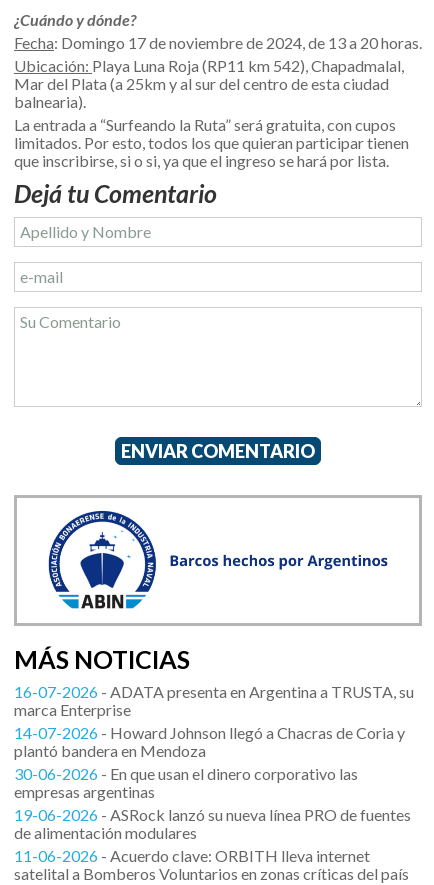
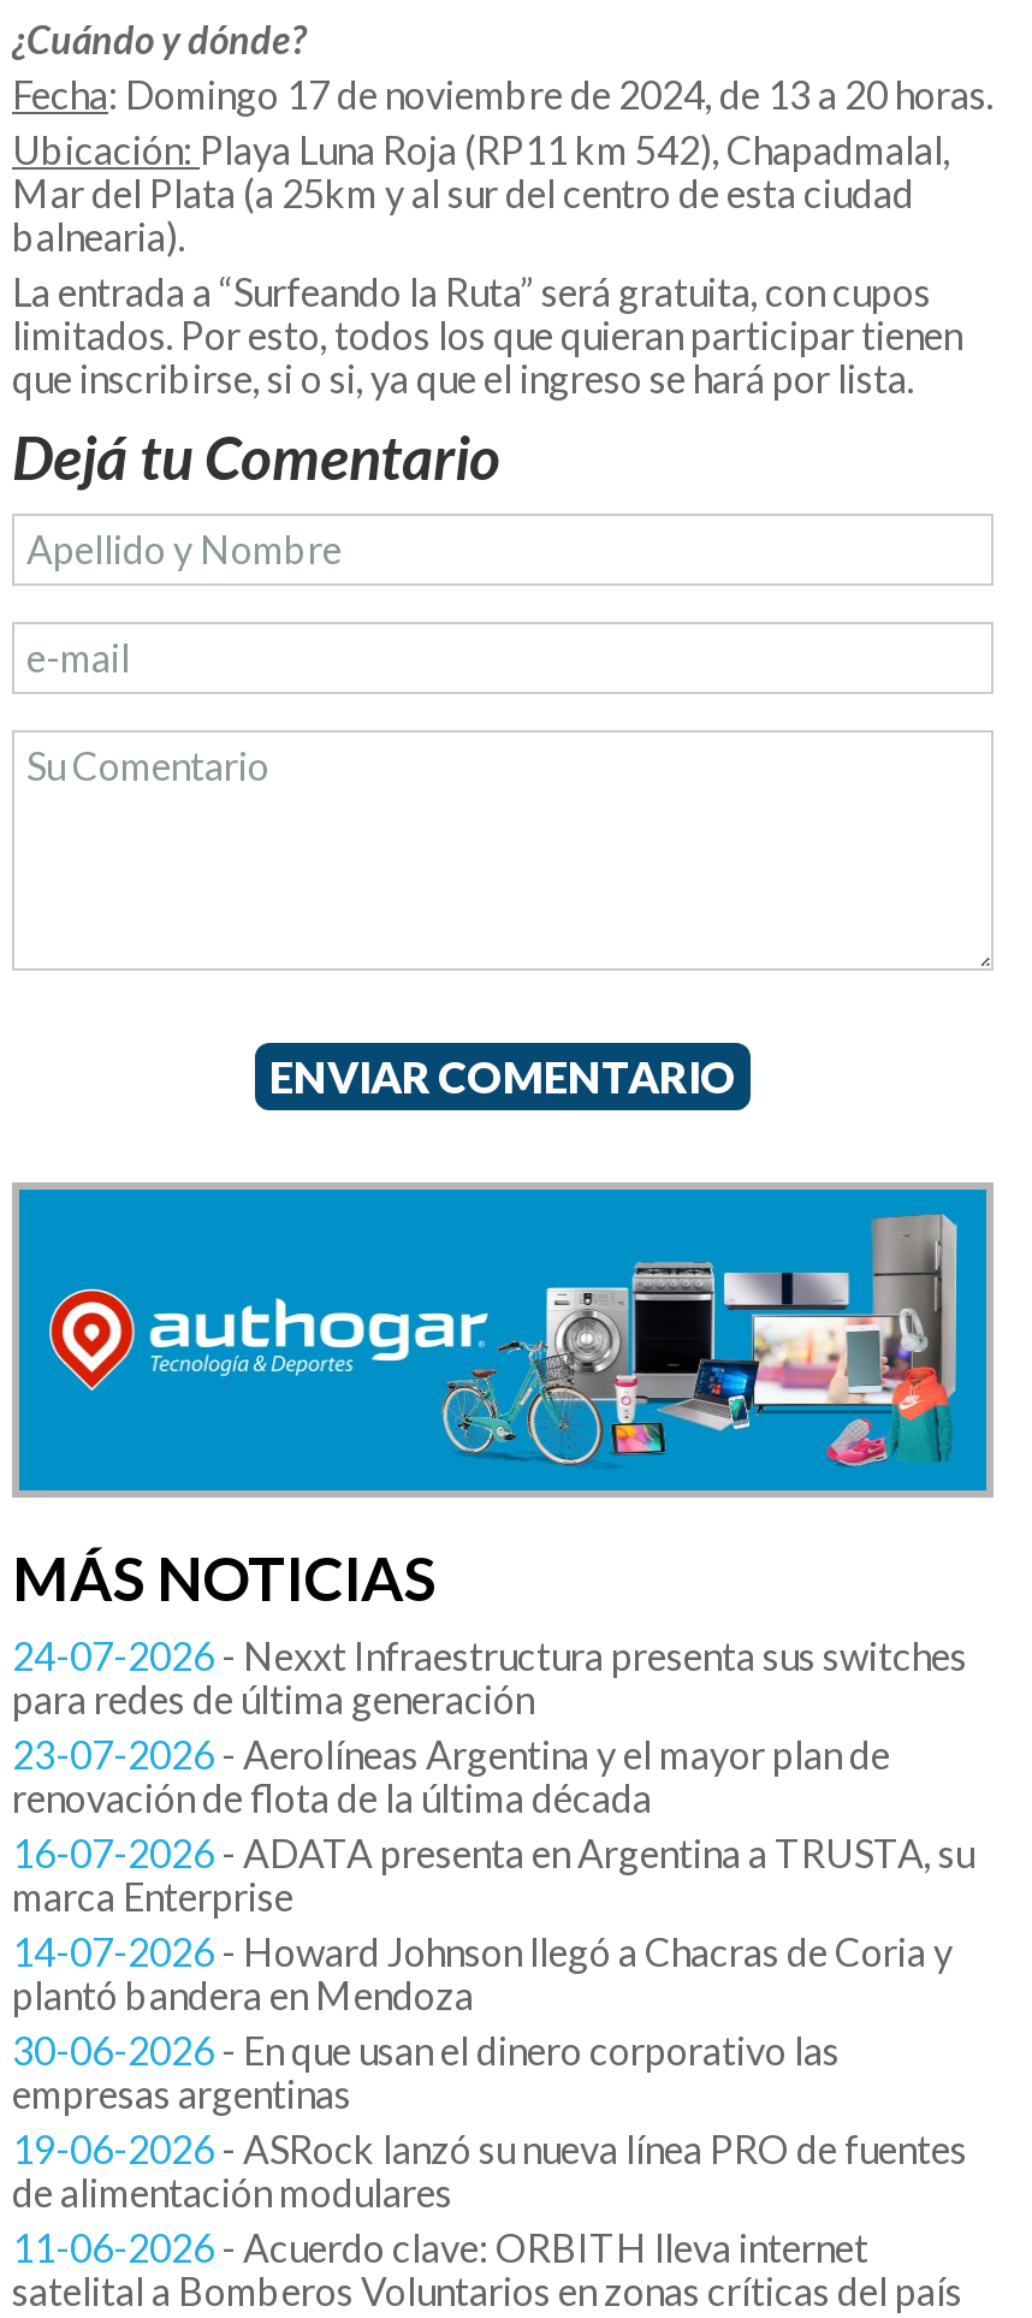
[16,497,420,624] [image] -> [17,1187,989,1493] [image]
none -> [12,1633,967,1820] 24-07-2026 - Nexxt Infraestructura presenta sus switches | para redes de última generación | 23-07-2026 - Aerolíneas Argentina y el mayor plan de | renovación de flota de la última década

